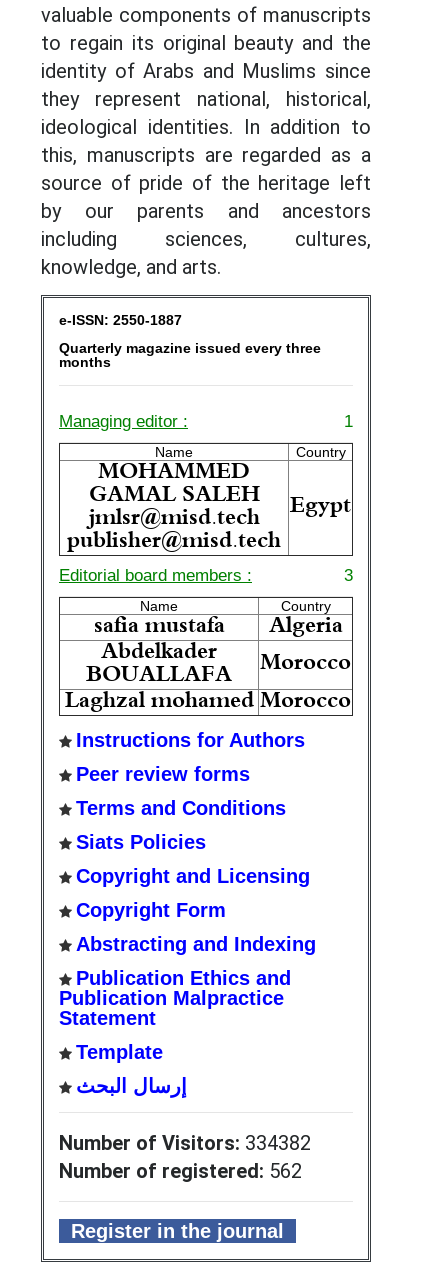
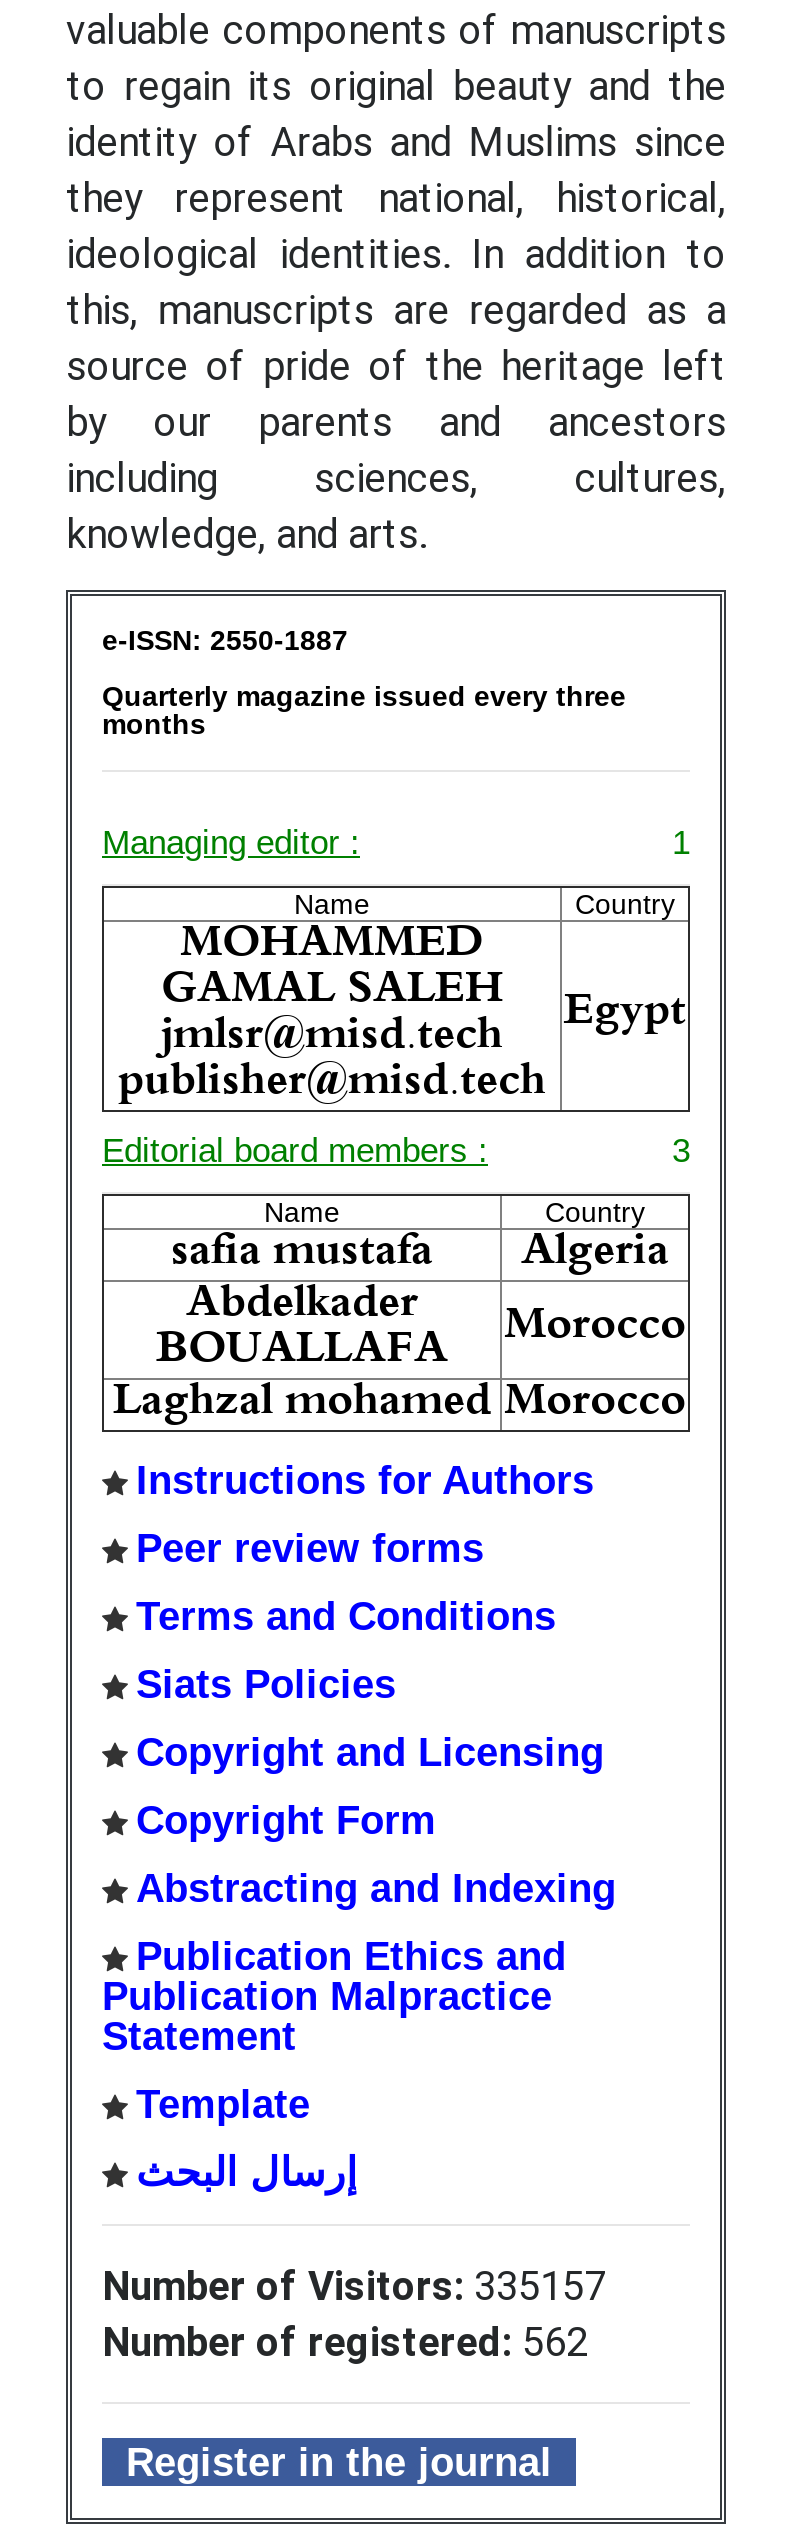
[59,1131,311,1155] Number of Visitors: 334382 -> [102,2262,606,2310] Number of Visitors: 335157

